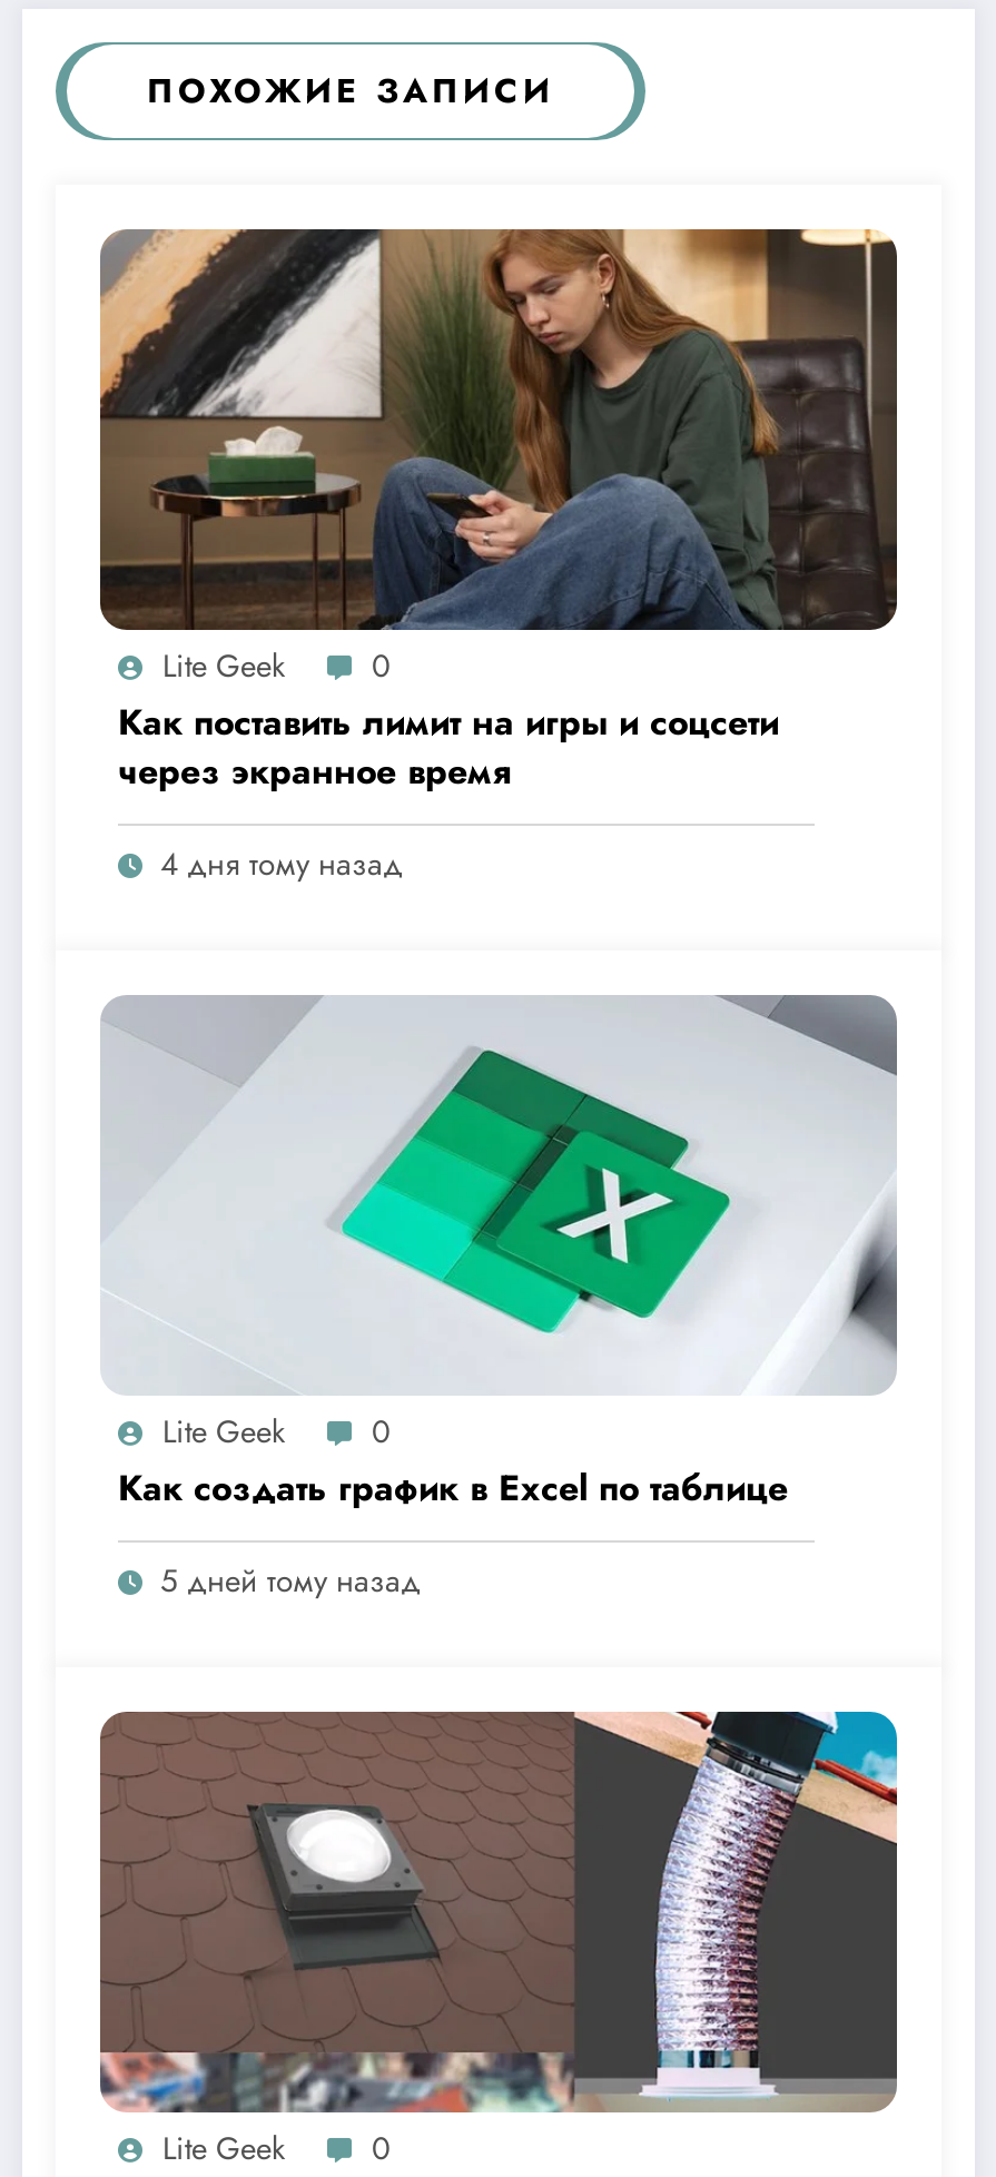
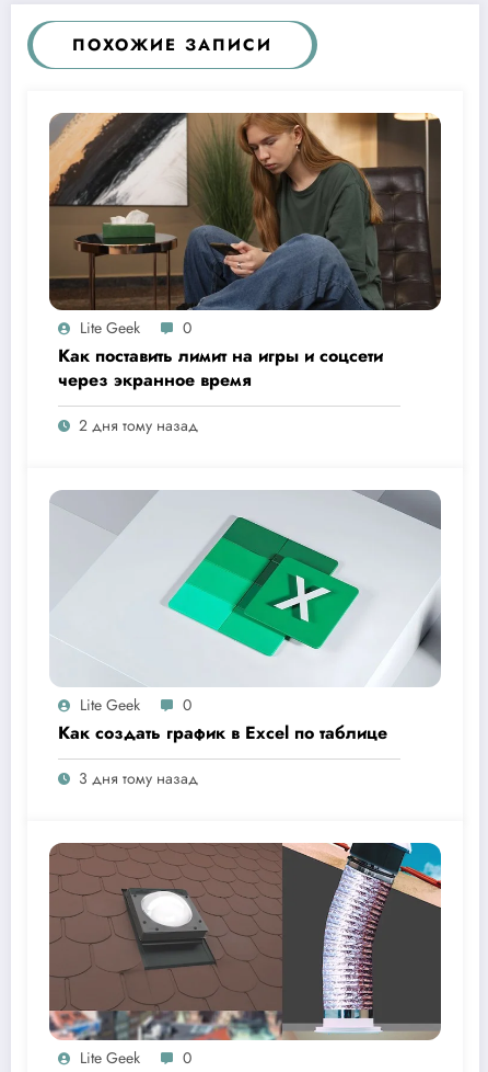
[160,842,403,887] 4 дня тому назад -> [79,415,198,437] 2 дня тому назад
[160,1559,421,1604] 5 дней тому назад -> [79,768,198,790] 3 дня тому назад

